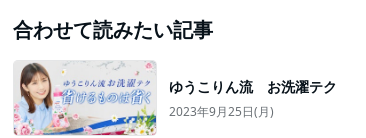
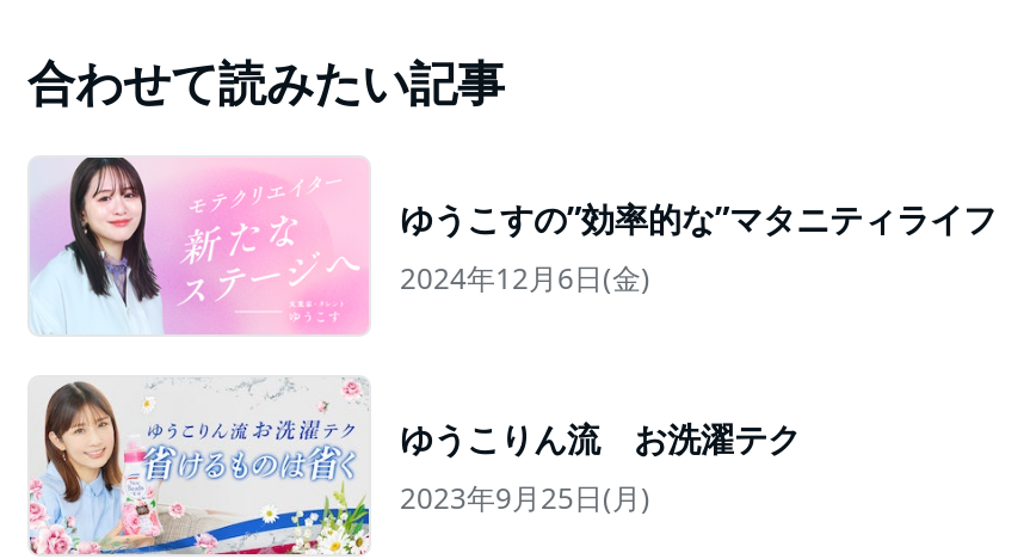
none -> [30,155,997,334] [image] | ゆうこすの”効率的な”マタニティライフ | 2024年12月6日(金)

